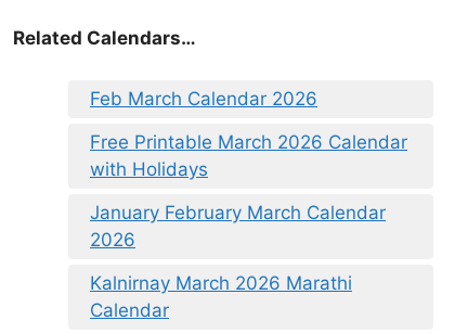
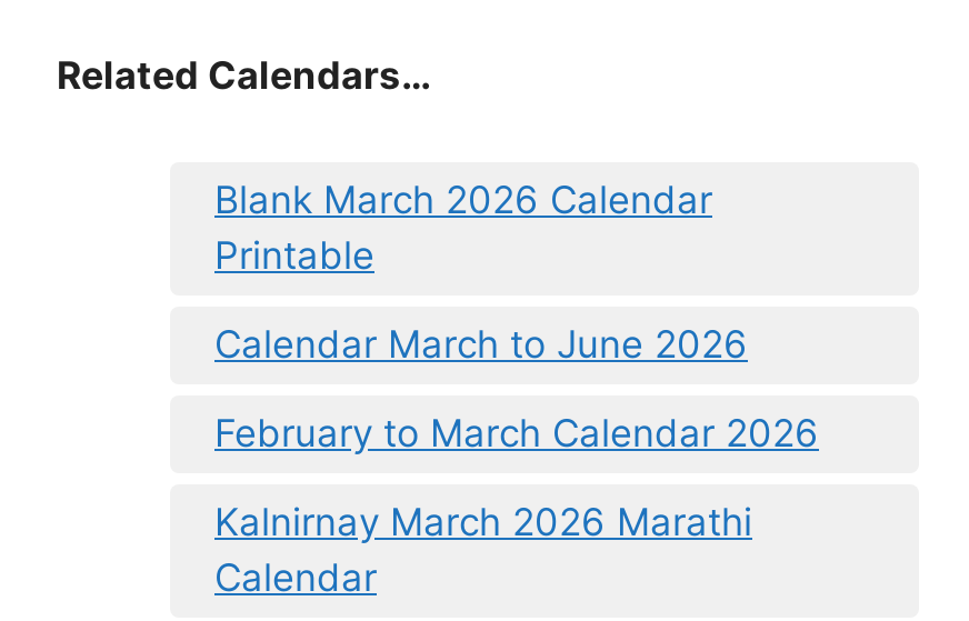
[90,88,317,109] Feb March Calendar 2026 -> [214,177,712,277] Blank March 2026 Calendar | Printable
[90,131,407,180] Free Printable March 2026 Calendar | with Holidays -> [214,321,748,366] Calendar March to June 2026
[90,201,386,250] January February March Calendar | 2026 -> [214,410,819,455] February to March Calendar 2026

